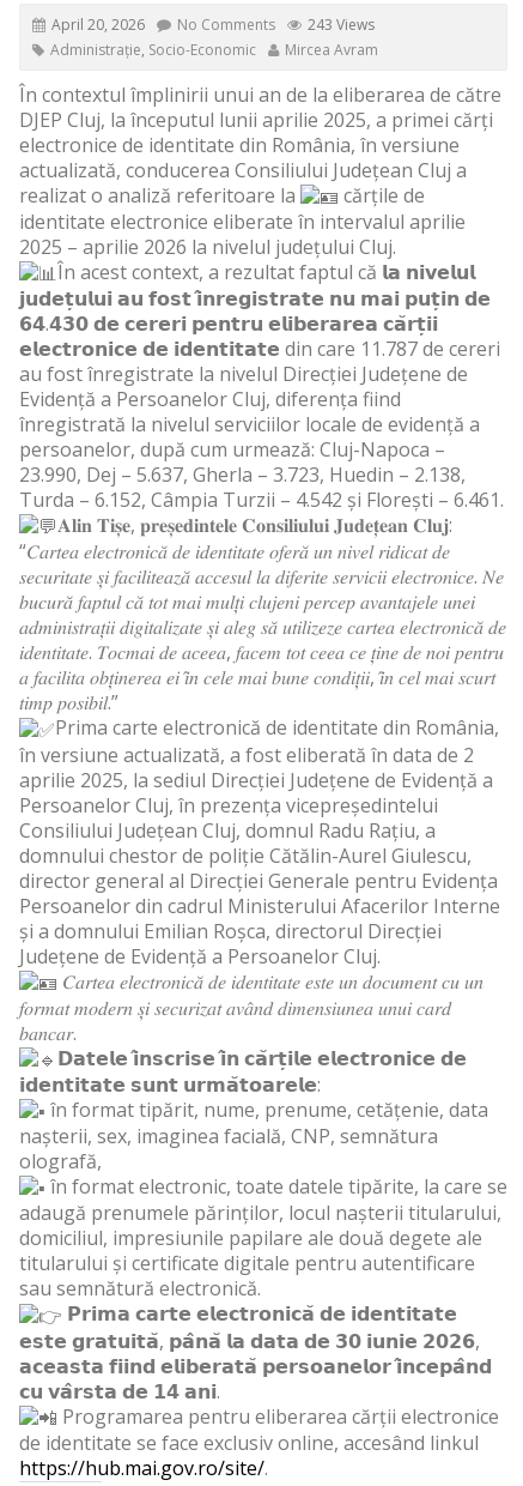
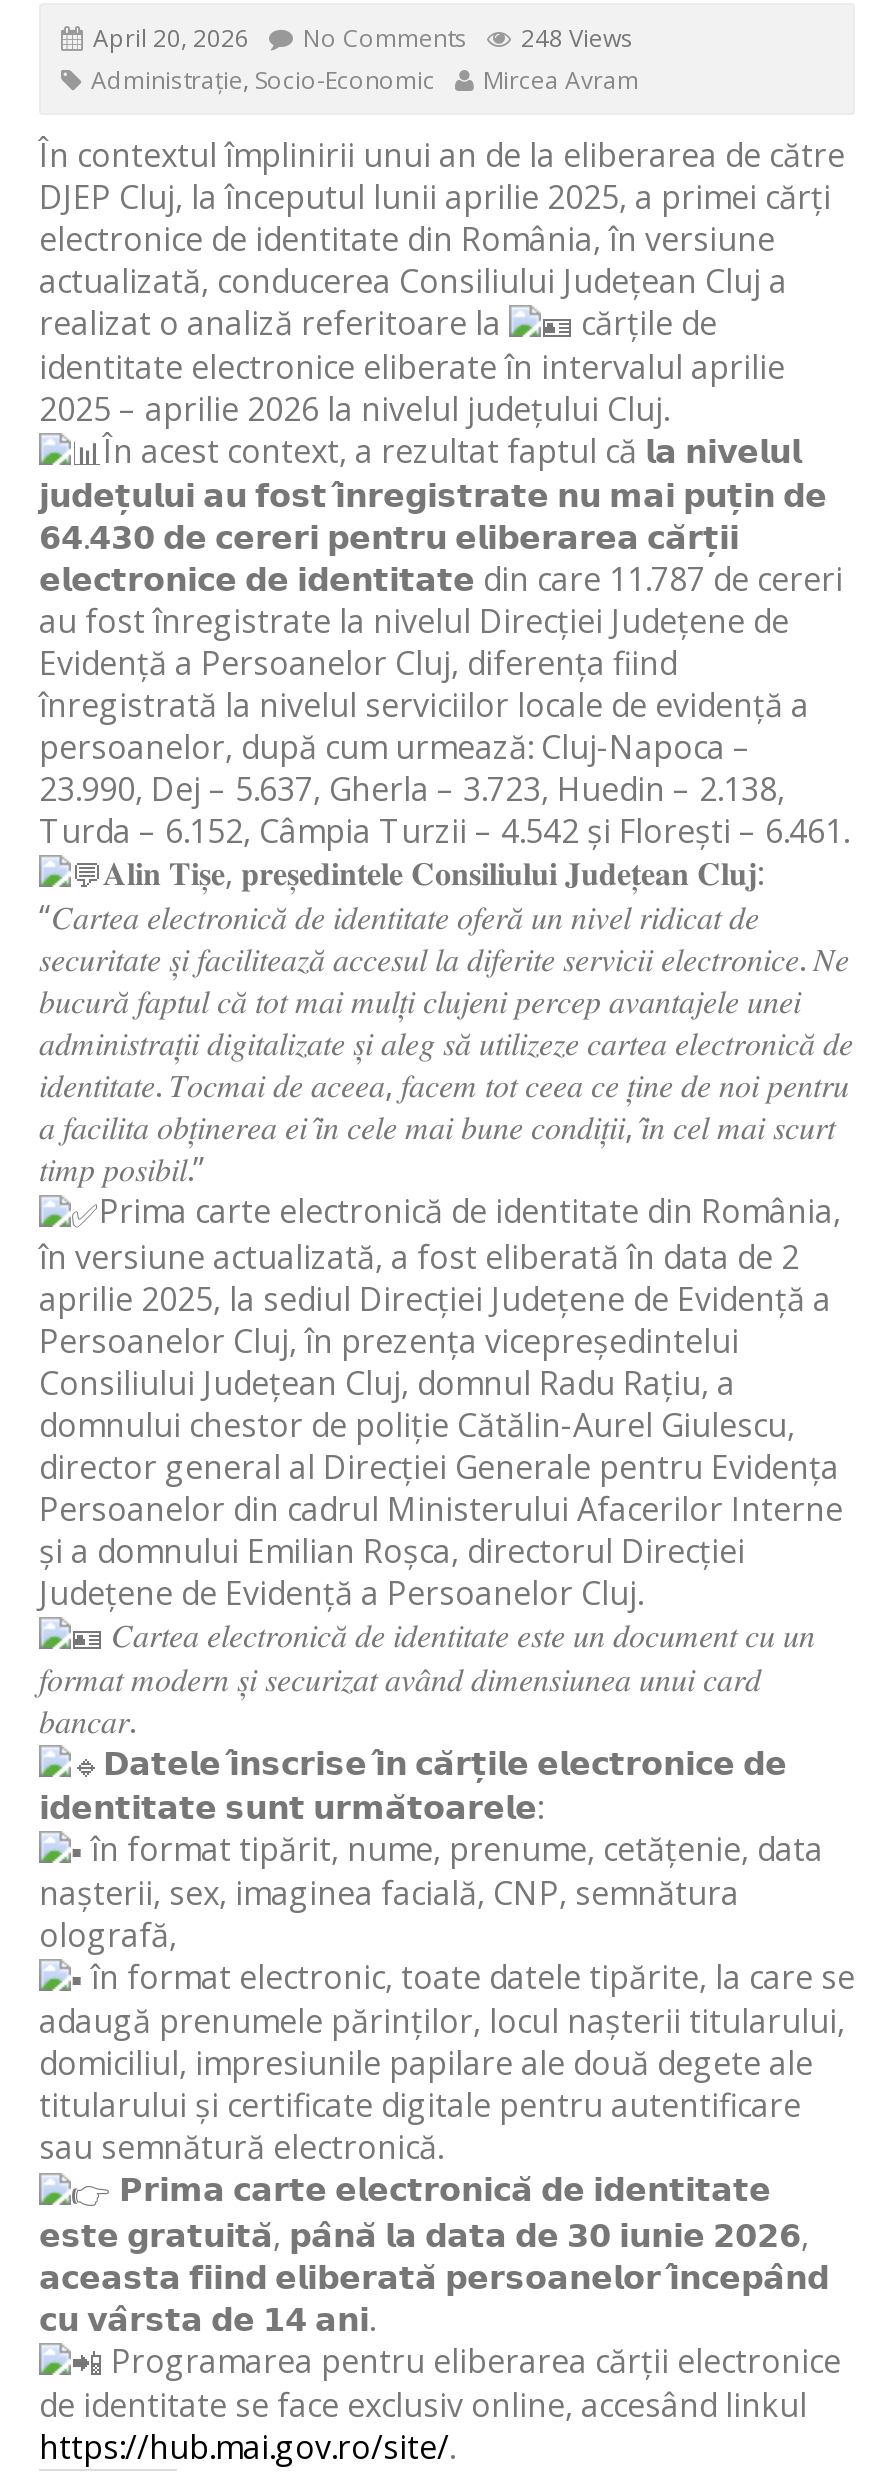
[51,14,375,34] April 20, 2026 No Comments 243 Views -> [93,20,633,54] April 20, 2026 No Comments 248 Views

